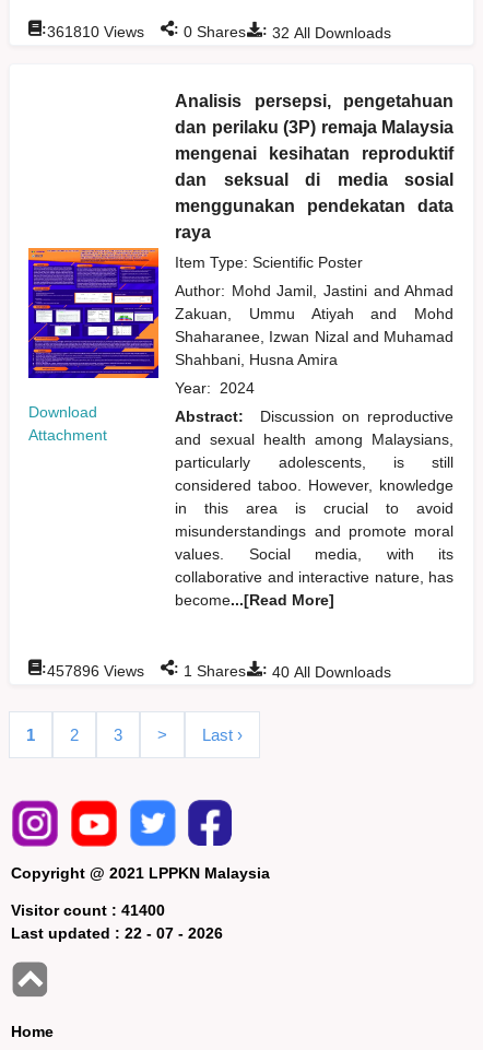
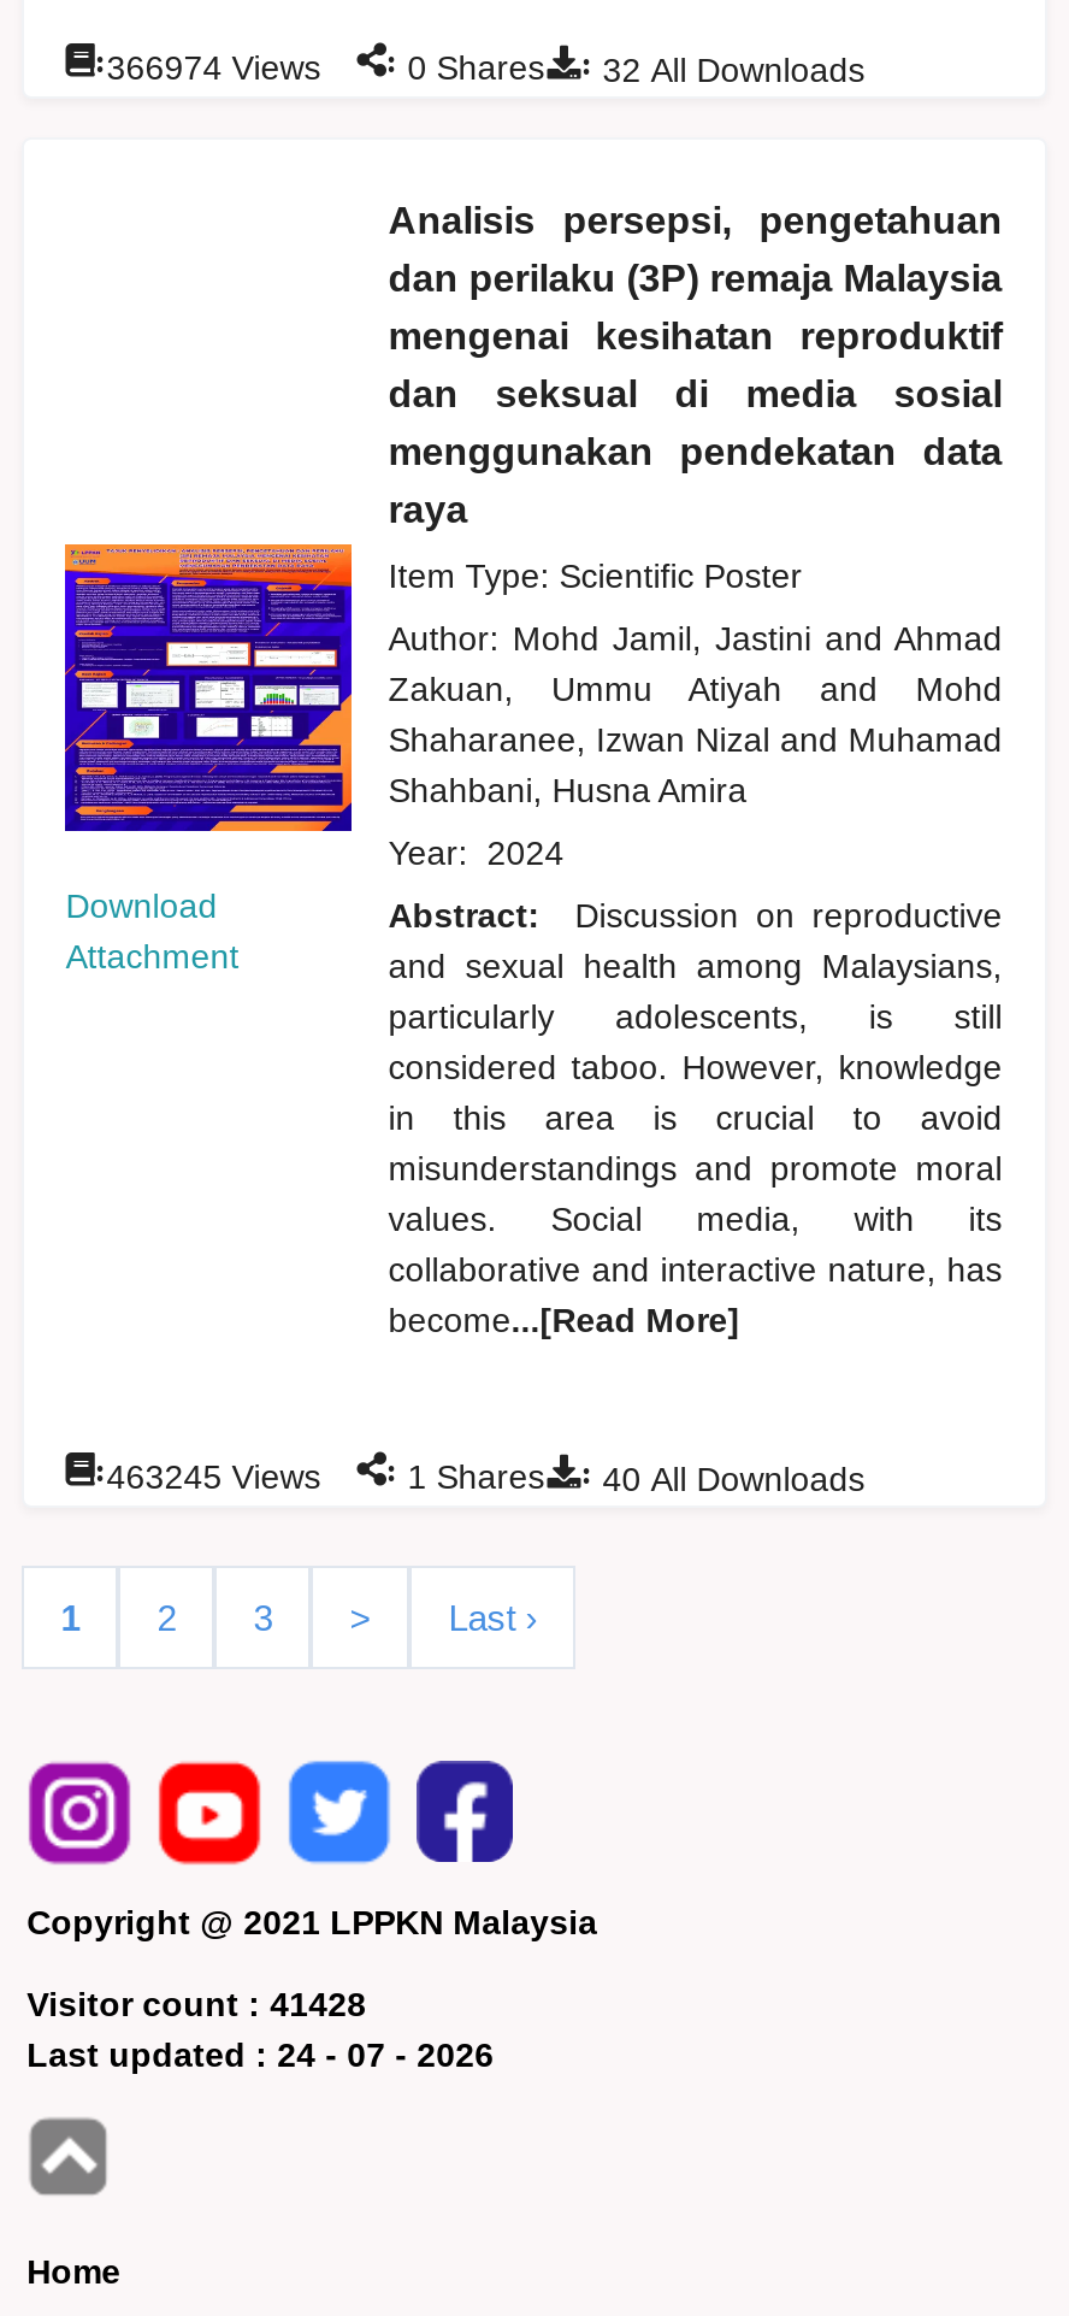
[42,21,391,41] :361810 Views : 0 Shares : 32 All Downloads -> [94,43,865,89] :366974 Views : 0 Shares : 32 All Downloads
[42,660,391,680] :457896 Views : 1 Shares : 40 All Downloads -> [94,1452,865,1498] :463245 Views : 1 Shares : 40 All Downloads
[11,901,165,919] Visitor count : 41400 -> [27,1984,366,2023] Visitor count : 41428
[11,924,223,942] Last updated : 22 - 07 - 2026 -> [27,2035,494,2073] Last updated : 24 - 07 - 2026

